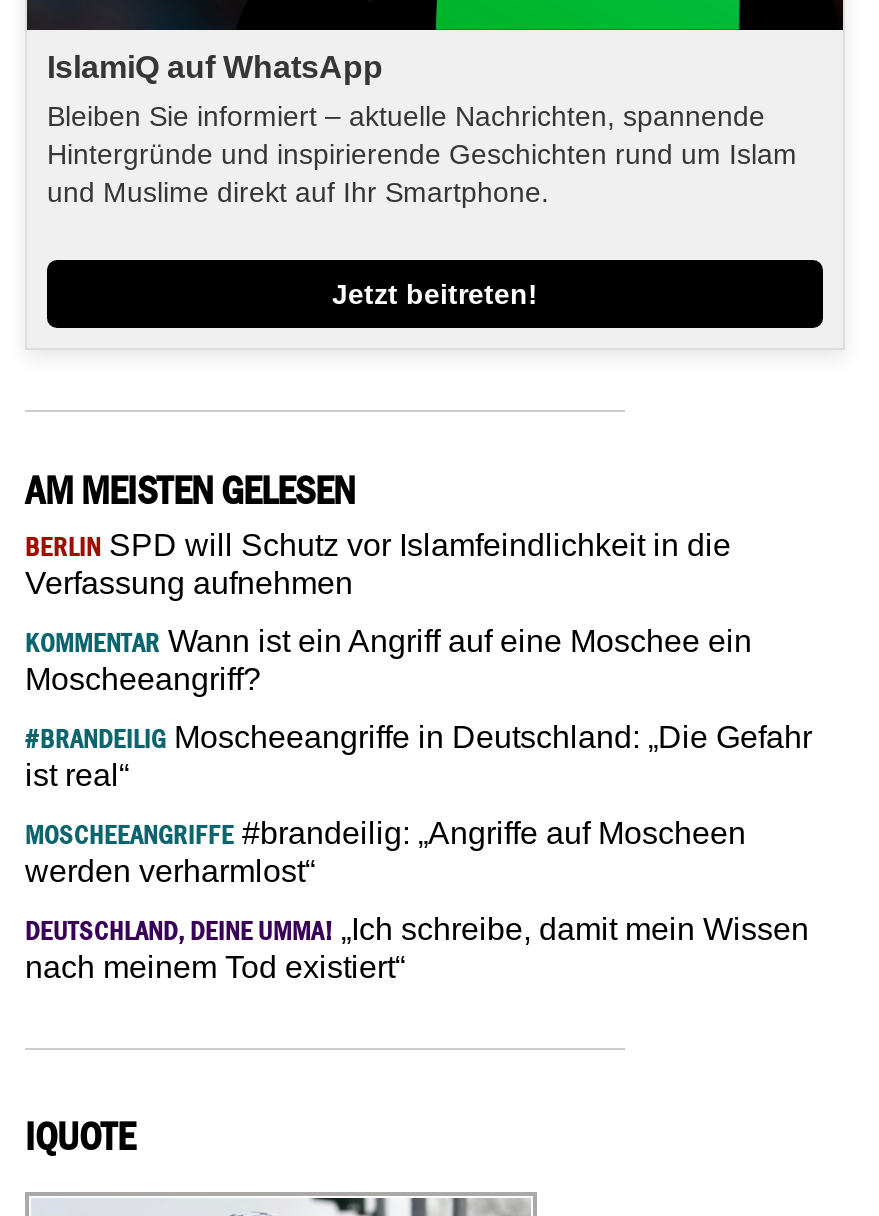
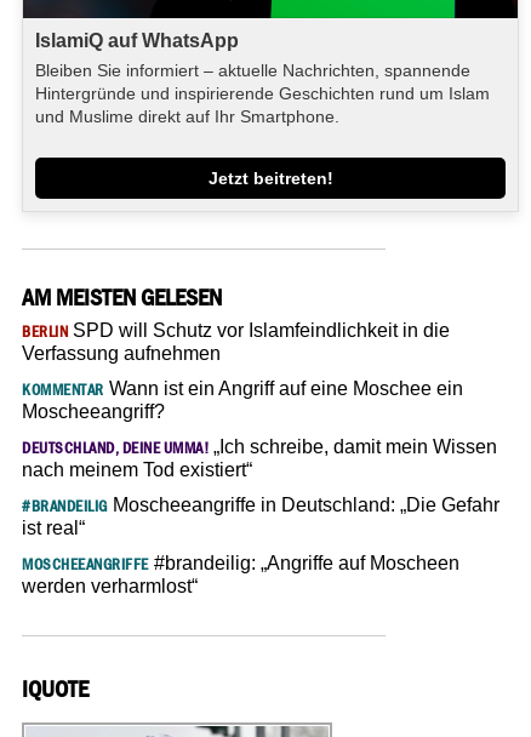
moved [25,720,812,888] -> [22,495,499,597]: #BRANDEILIG Moscheeangriffe in Deutschland: „Die Gefahr | ist real“ | MOSCHEEANGRIFFE #brandeilig: „Angriffe auf Moscheen | werden verharmlost“
moved [25,912,809,984] -> [22,437,497,480]: DEUTSCHLAND, DEINE UMMA! „Ich schreibe, damit mein Wissen | nach meinem Tod existiert“

